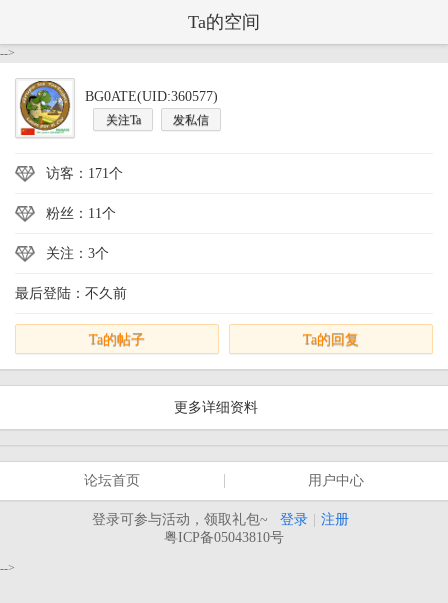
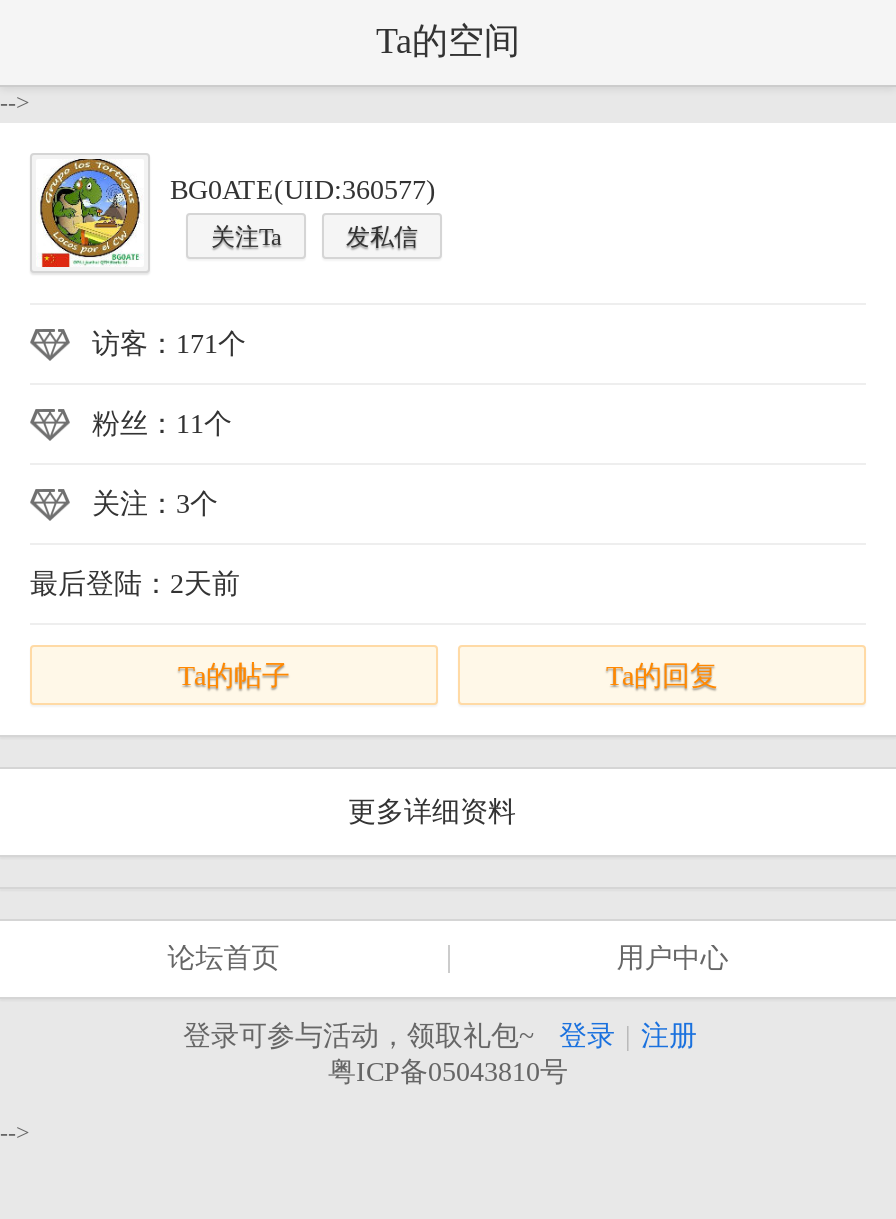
[15,286,127,301] 最后登陆：不久前 -> [30,569,240,599] 最后登陆：2天前

